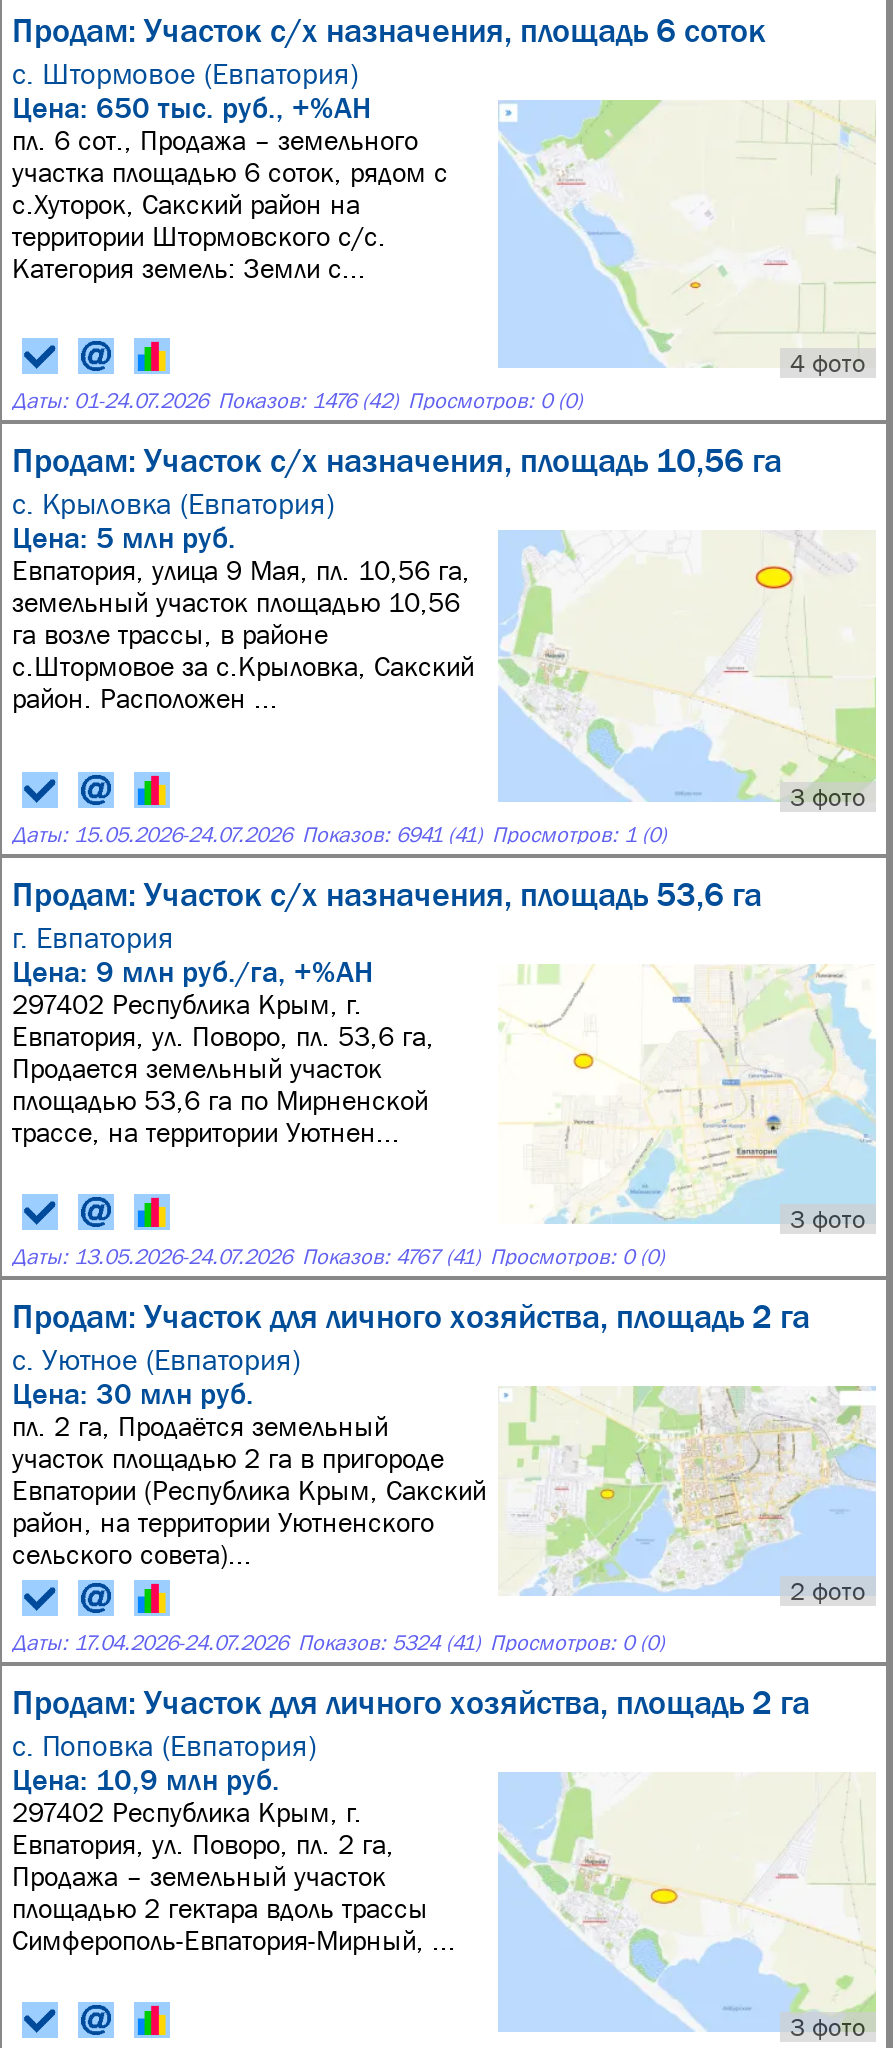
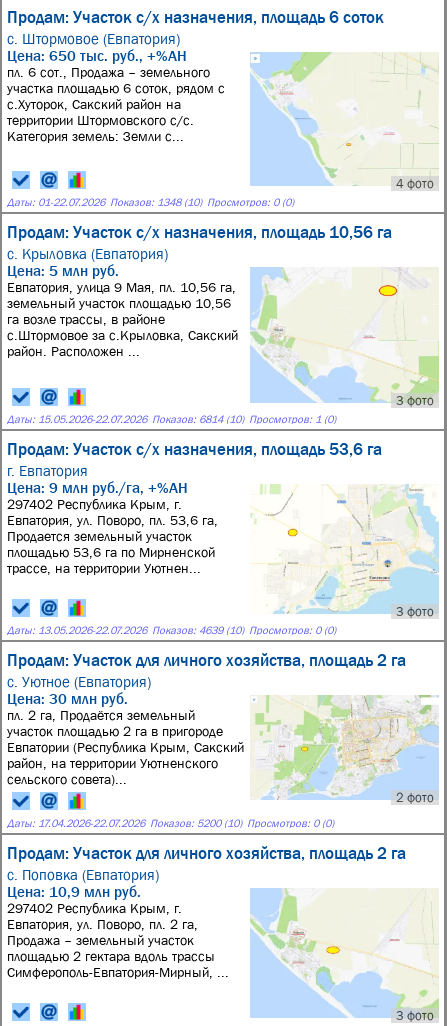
[12,388,582,412] Даты: 01-24.07.2026 Показов: 1476 (42) Просмотров: 0 (0) -> [7,196,294,208] Даты: 01-22.07.2026 Показов: 1348 (10) Просмотров: 0 (0)
[12,822,666,846] Даты: 15.05.2026-24.07.2026 Показов: 6941 (41) Просмотров: 1 (0) -> [7,413,336,425] Даты: 15.05.2026-22.07.2026 Показов: 6814 (10) Просмотров: 1 (0)
[12,1244,664,1268] Даты: 13.05.2026-24.07.2026 Показов: 4767 (41) Просмотров: 0 (0) -> [7,624,336,636] Даты: 13.05.2026-22.07.2026 Показов: 4639 (10) Просмотров: 0 (0)
[12,1630,664,1654] Даты: 17.04.2026-24.07.2026 Показов: 5324 (41) Просмотров: 0 (0) -> [7,817,334,829] Даты: 17.04.2026-22.07.2026 Показов: 5200 (10) Просмотров: 0 (0)

